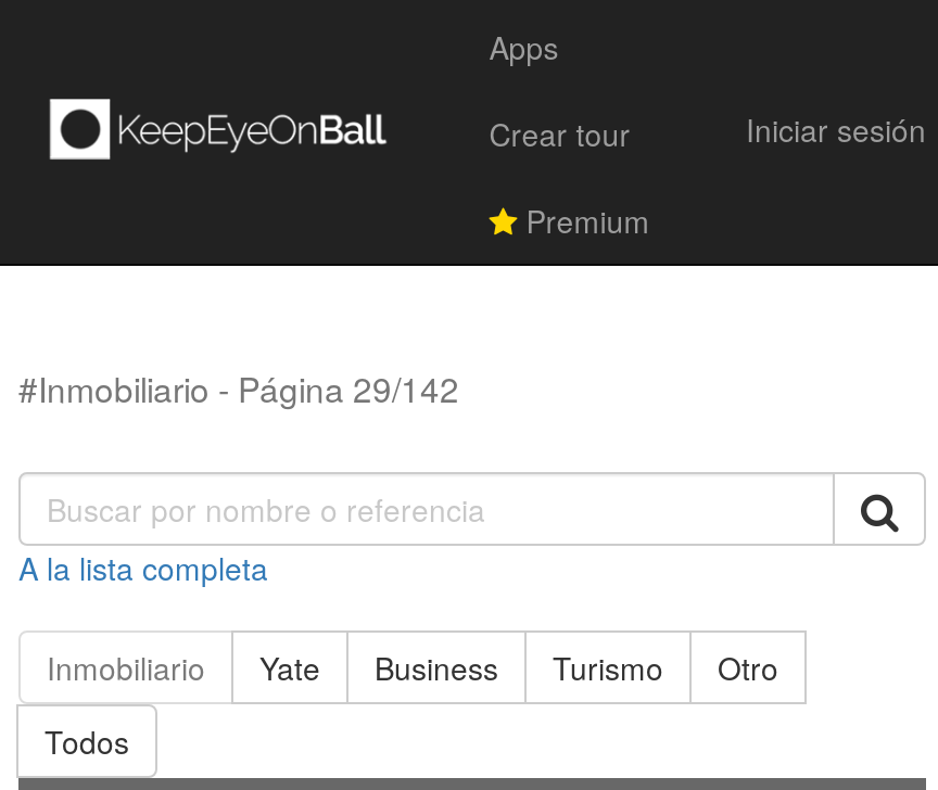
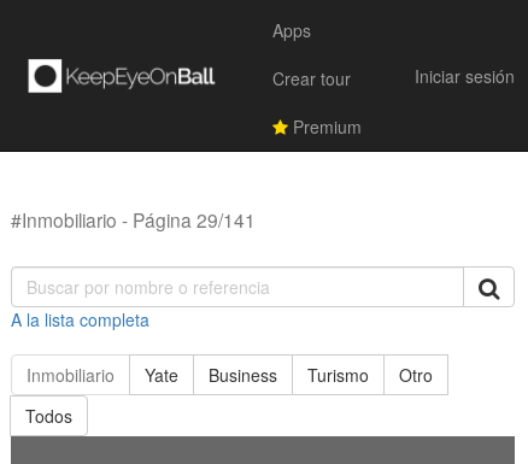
[18,364,459,411] #Inmobiliario - Página 29/142 -> [11,206,256,233] #Inmobiliario - Página 29/141

